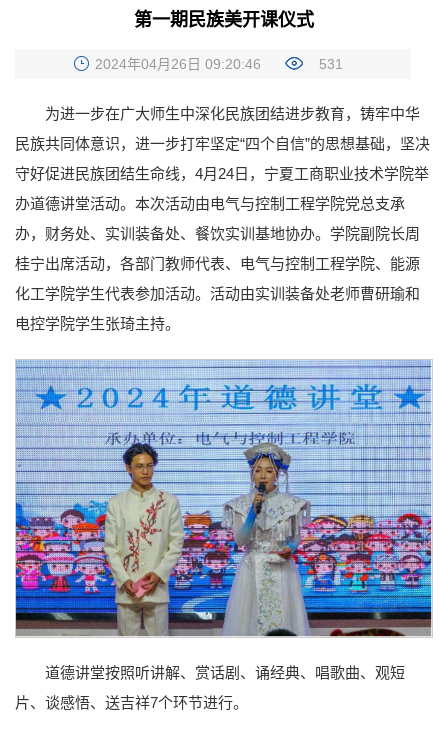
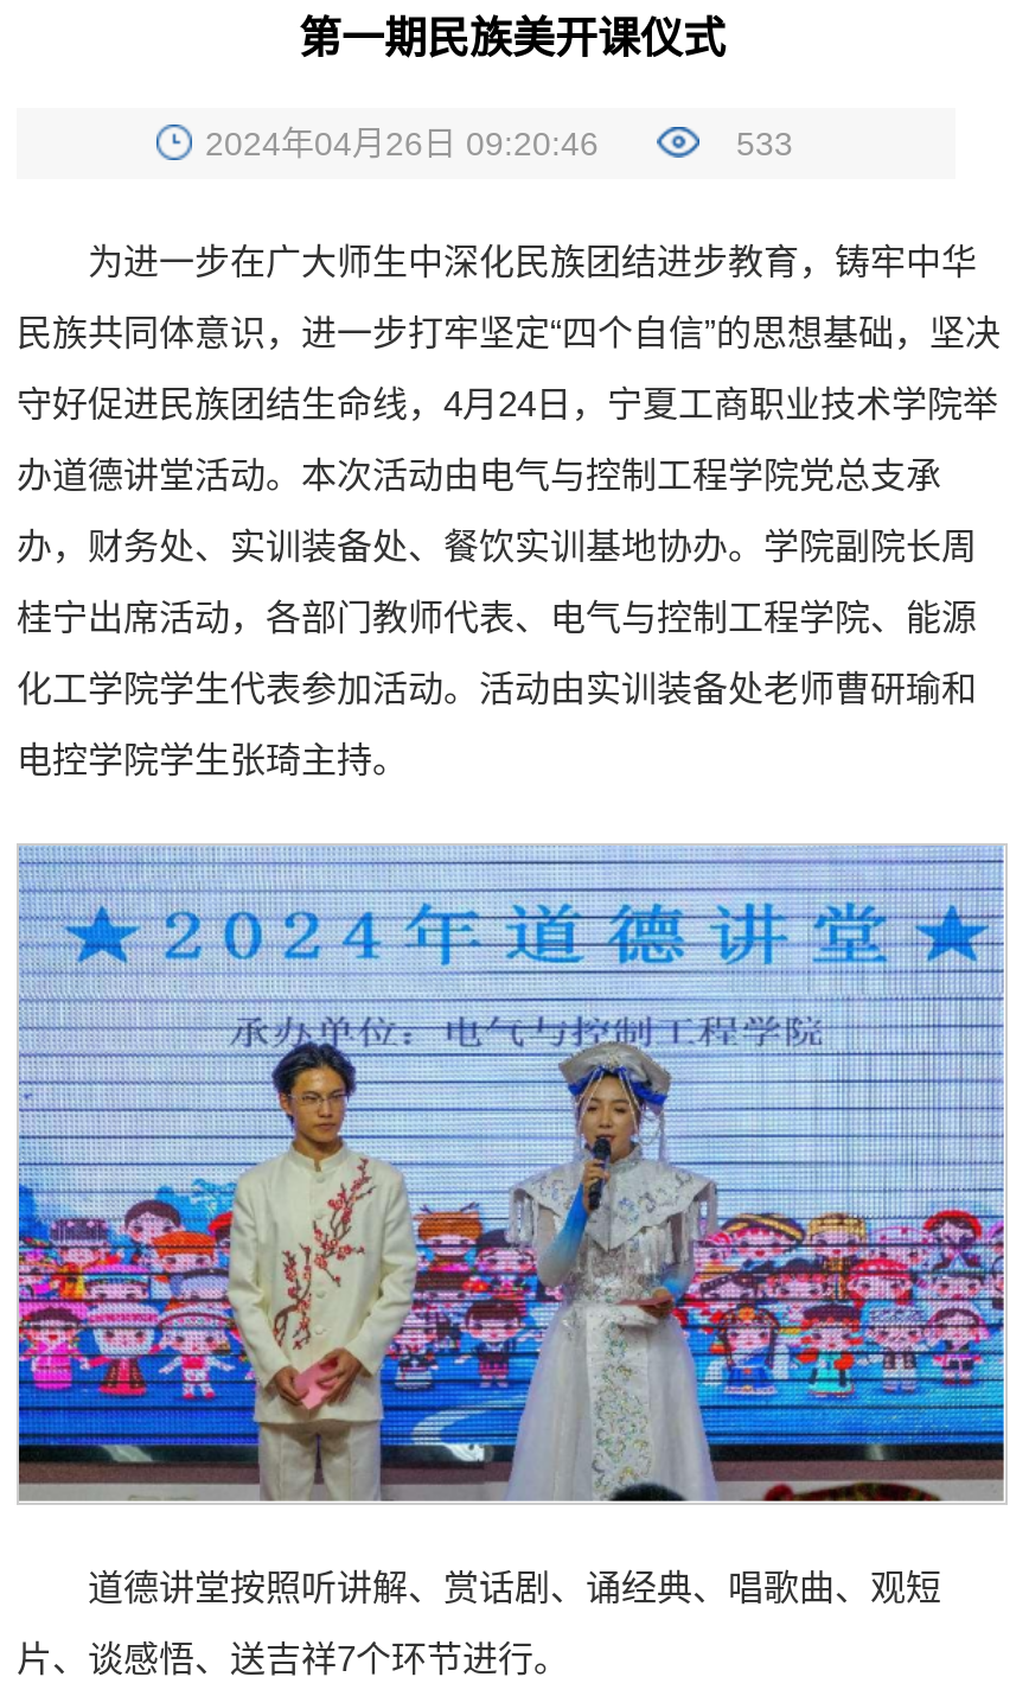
[318,56,342,72] 531 -> [736,124,793,162] 533

